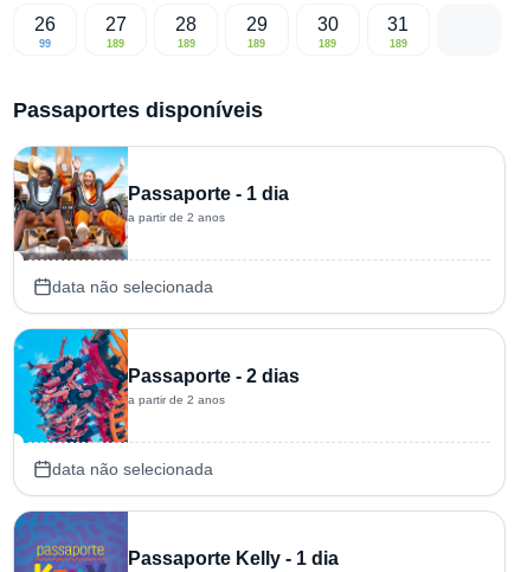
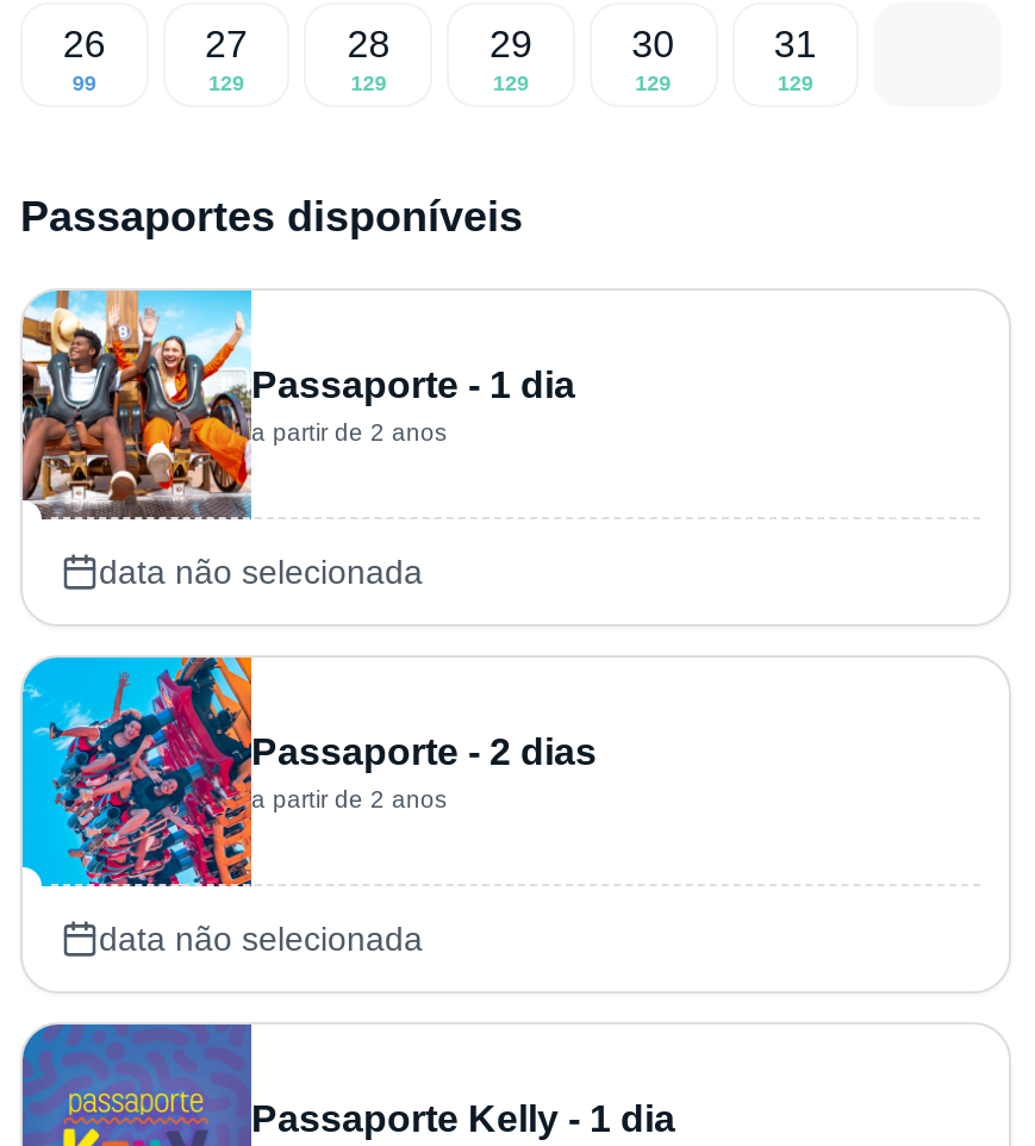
[107,37,124,49] 189 -> [208,70,244,94] 129
[177,37,195,49] 189 -> [351,70,387,94] 129
[248,37,266,49] 189 -> [493,70,529,94] 129
[319,37,337,49] 189 -> [635,70,671,94] 129
[389,37,407,49] 189 -> [778,70,813,94] 129

